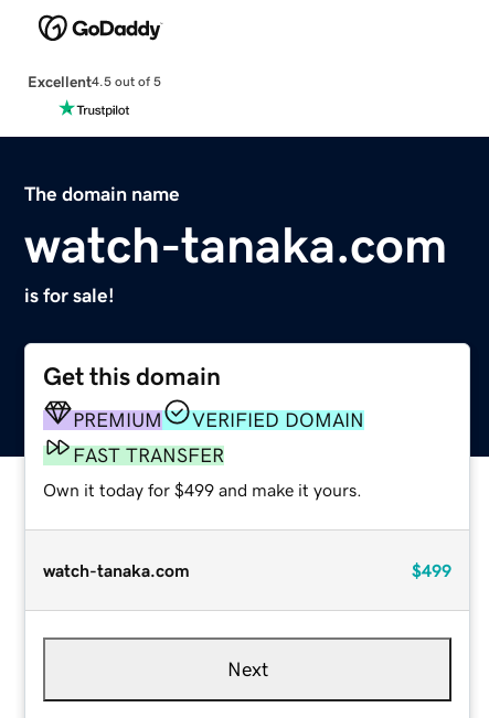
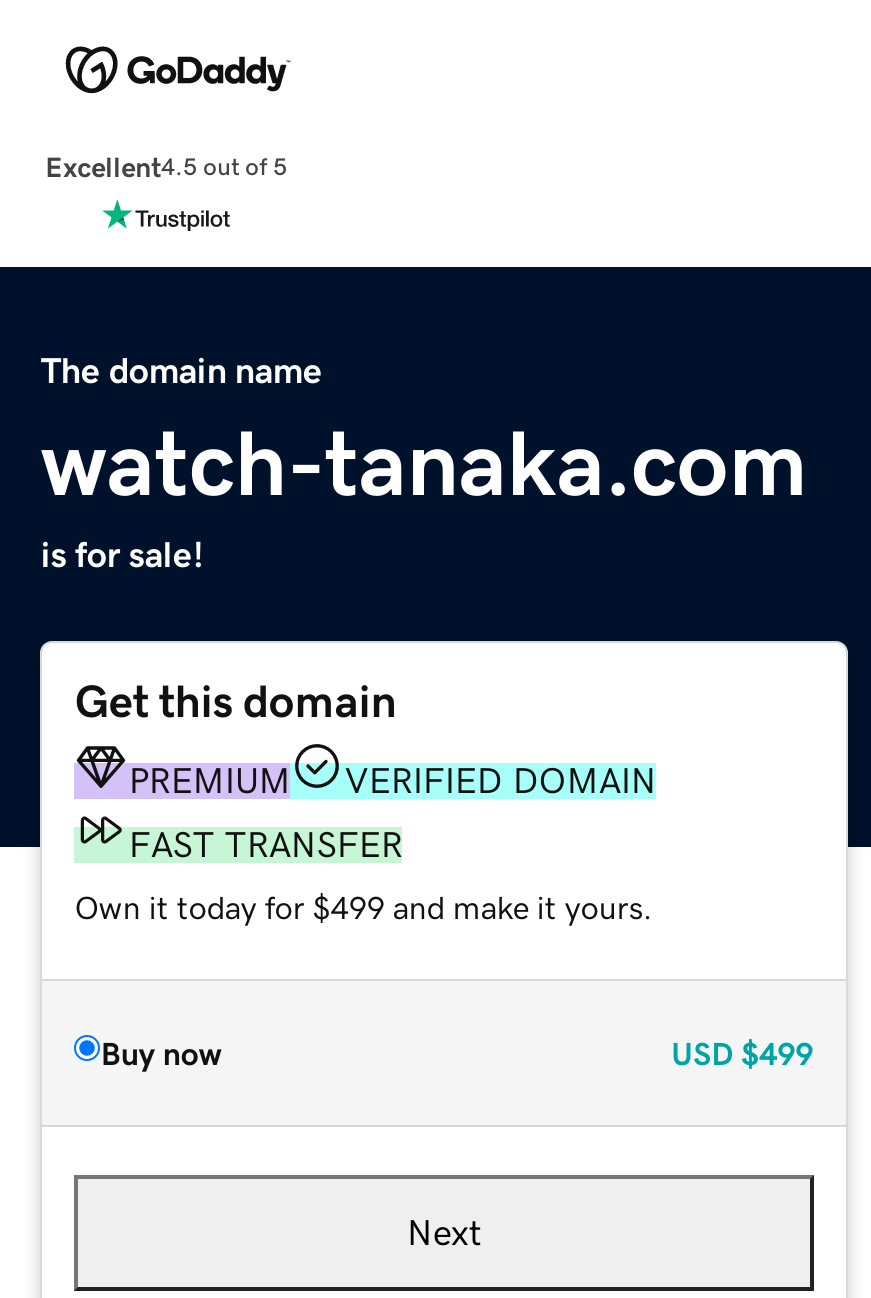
[43,561,451,579] watch-tanaka.com | $499 -> [101,1036,813,1068] Buy now | USD $499

